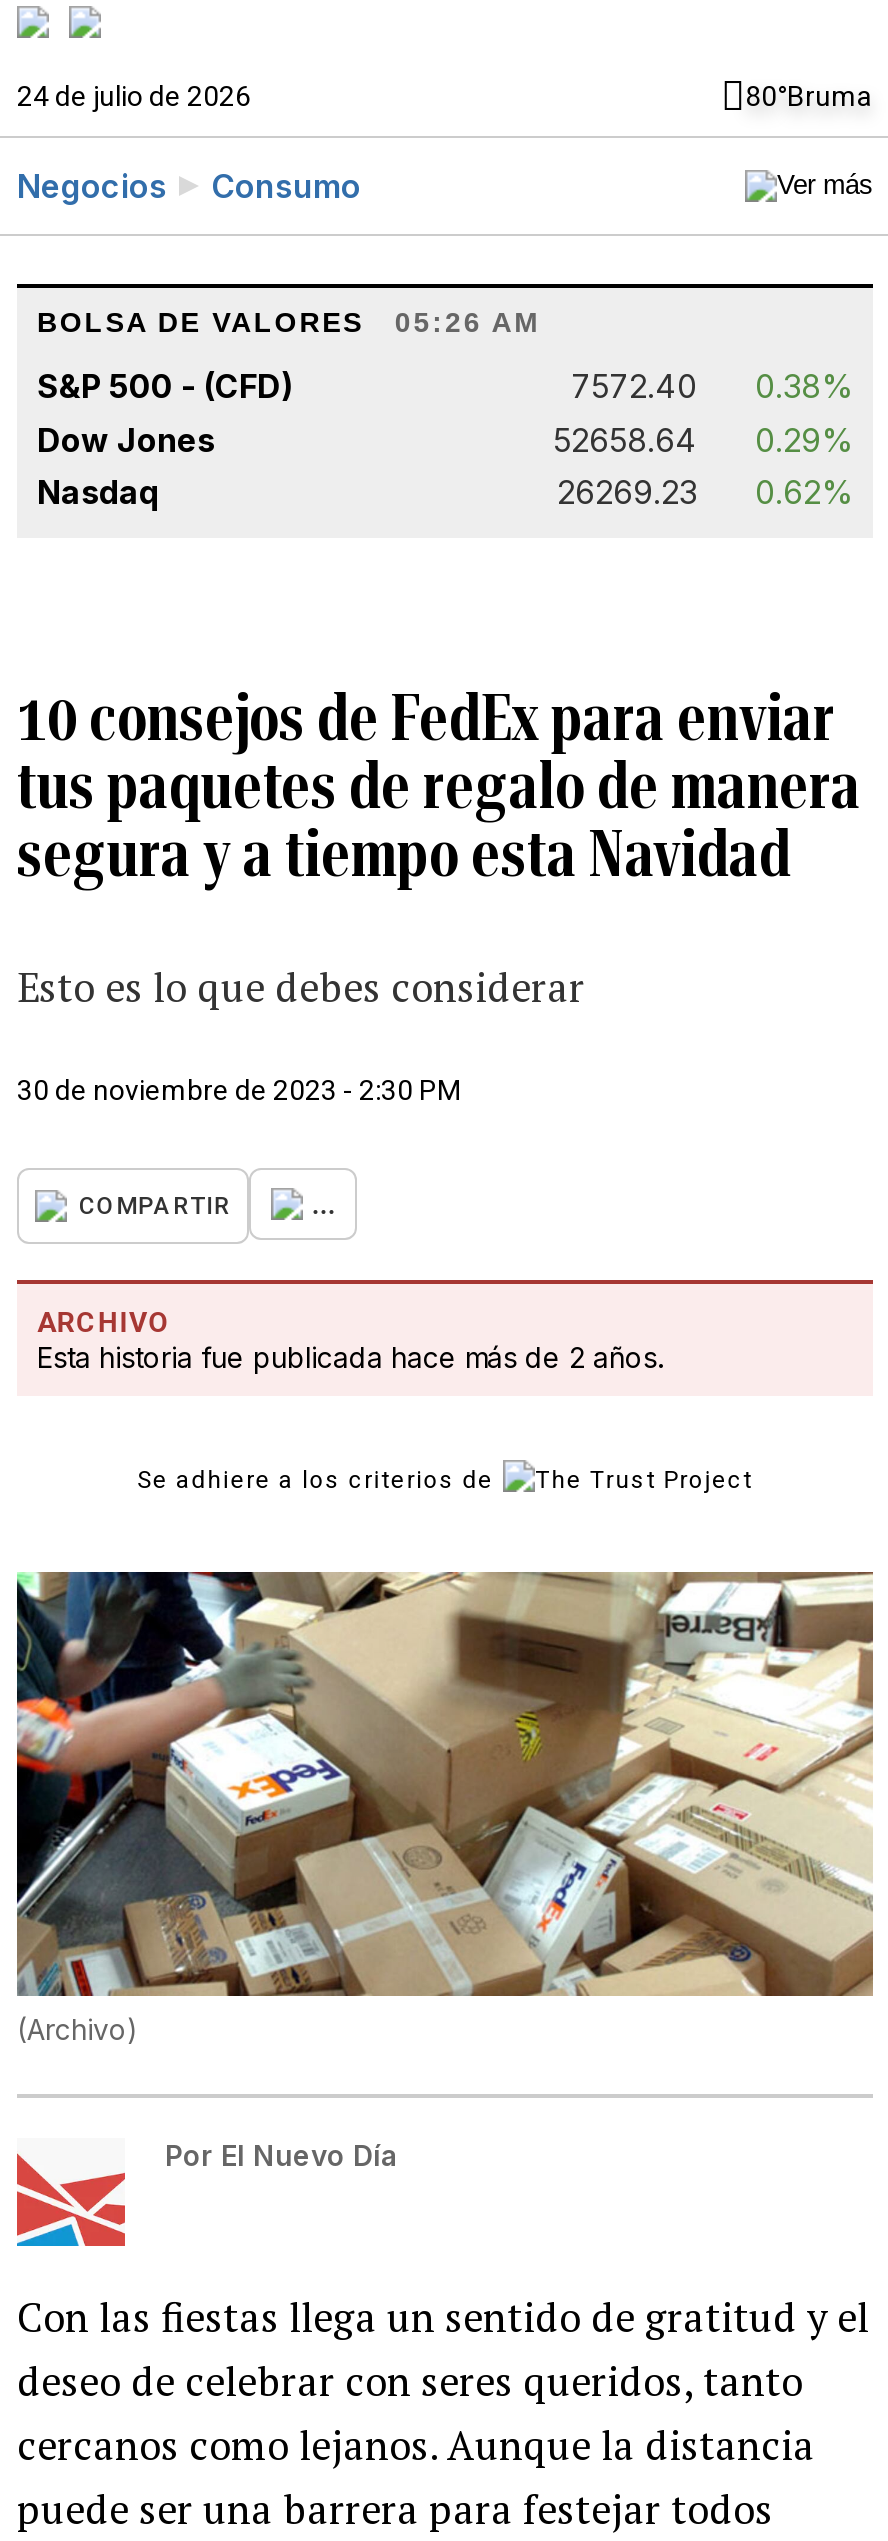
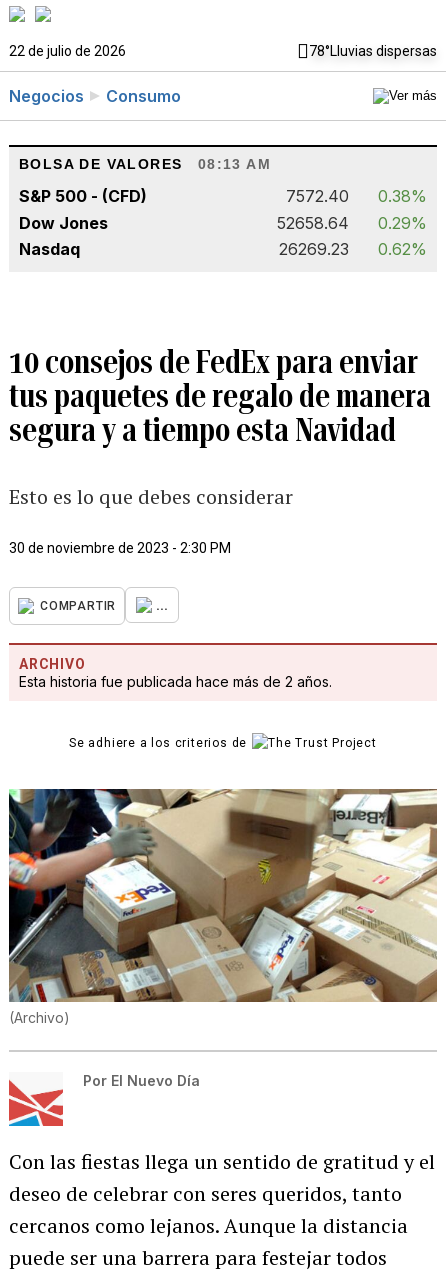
[17,80,873,112] 24 de julio de 2026 | 80°Bruma -> [9,43,437,59] 22 de julio de 2026 | 78°Lluvias dispersas
[37,306,541,338] BOLSA DE VALORES 05:26 AM -> [19,156,271,172] BOLSA DE VALORES 08:13 AM

